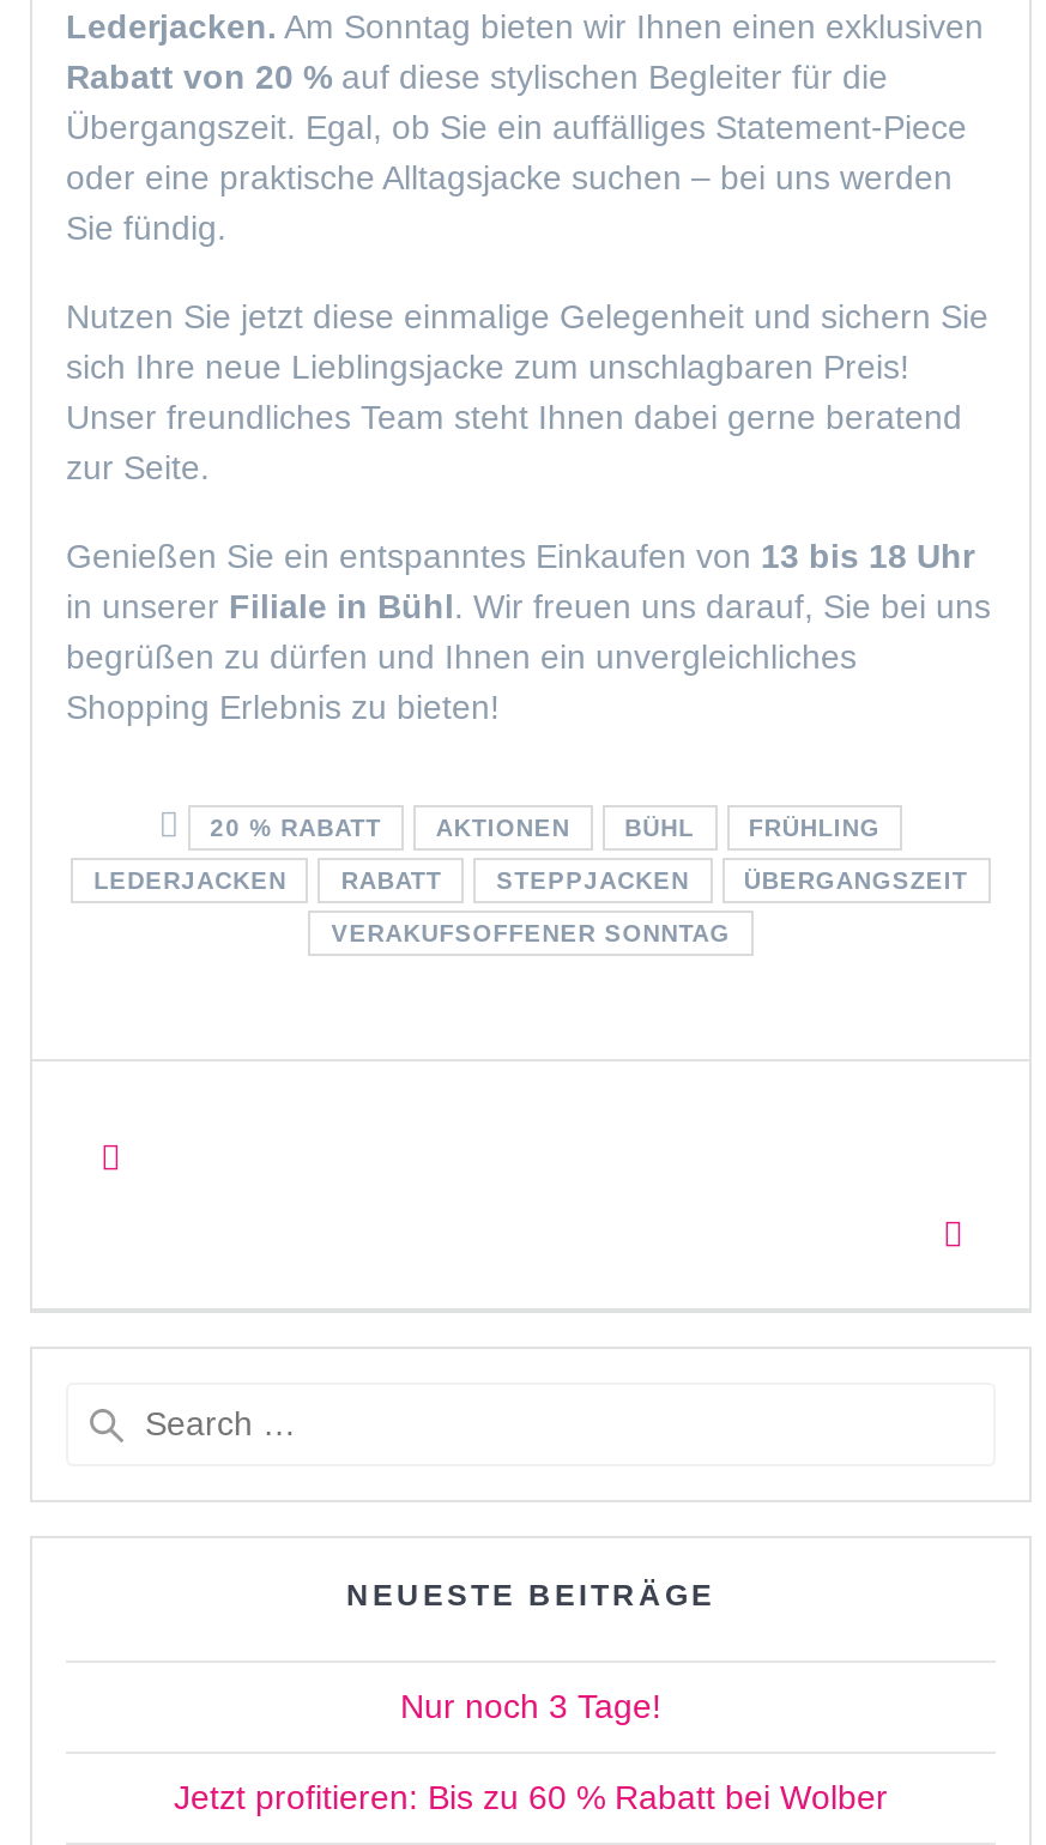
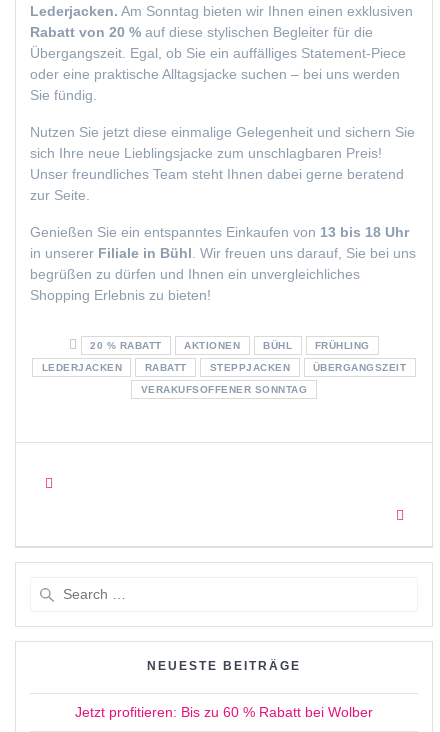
[400,1686,661,1725] Nur noch 3 Tage! -> none

